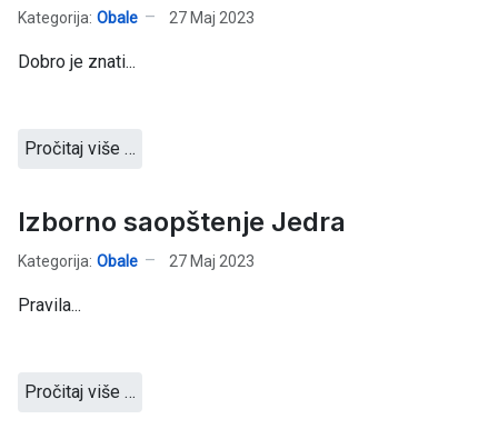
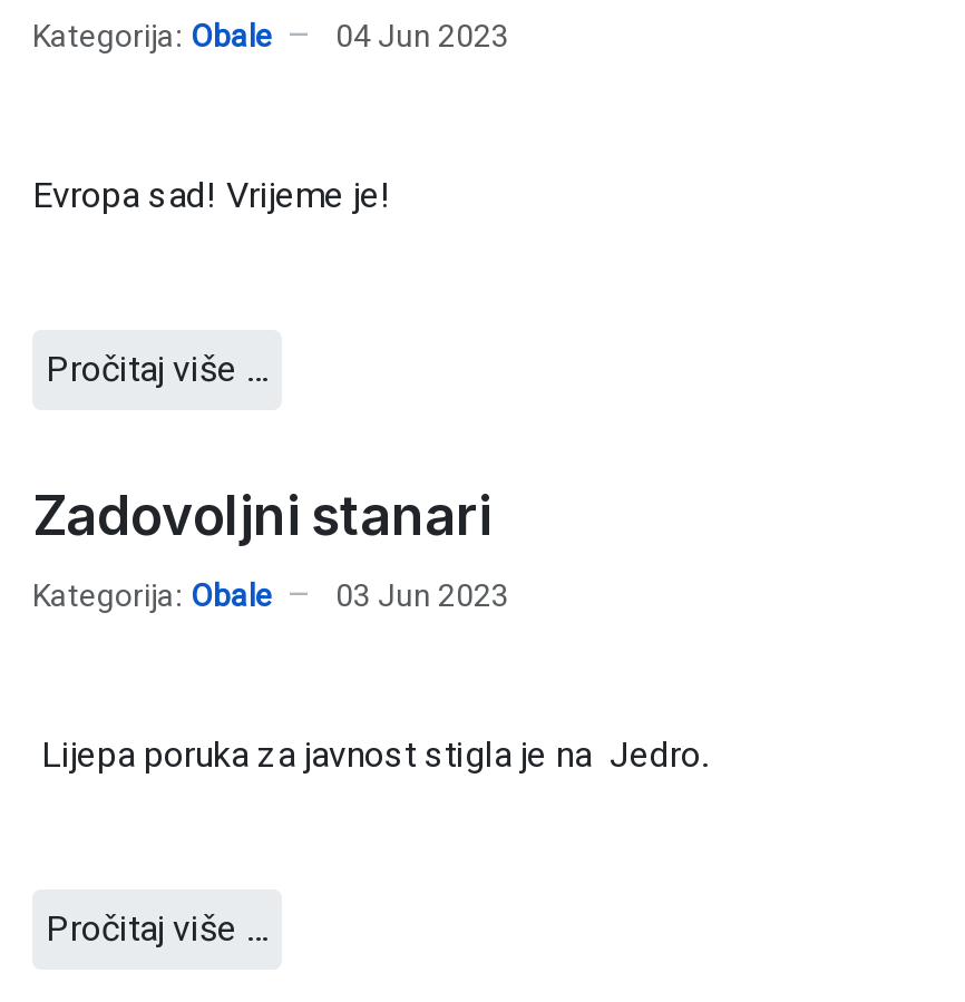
[18,9,255,27] Kategorija: Obale 27 Maj 2023 -> [32,18,509,53] Kategorija: Obale 04 Jun 2023
[18,52,136,73] Dobro je znati... -> [32,175,400,217] Evropa sad! Vrijeme je!
[18,206,346,238] Izborno saopštenje Jedra -> [32,485,489,549] Zadovoljni stanari
[18,252,255,270] Kategorija: Obale 27 Maj 2023 -> [32,577,509,613] Kategorija: Obale 03 Jun 2023
[18,295,81,316] Pravila... -> [32,734,708,777] Lijepa poruka za javnost stigla je na Jedro.

